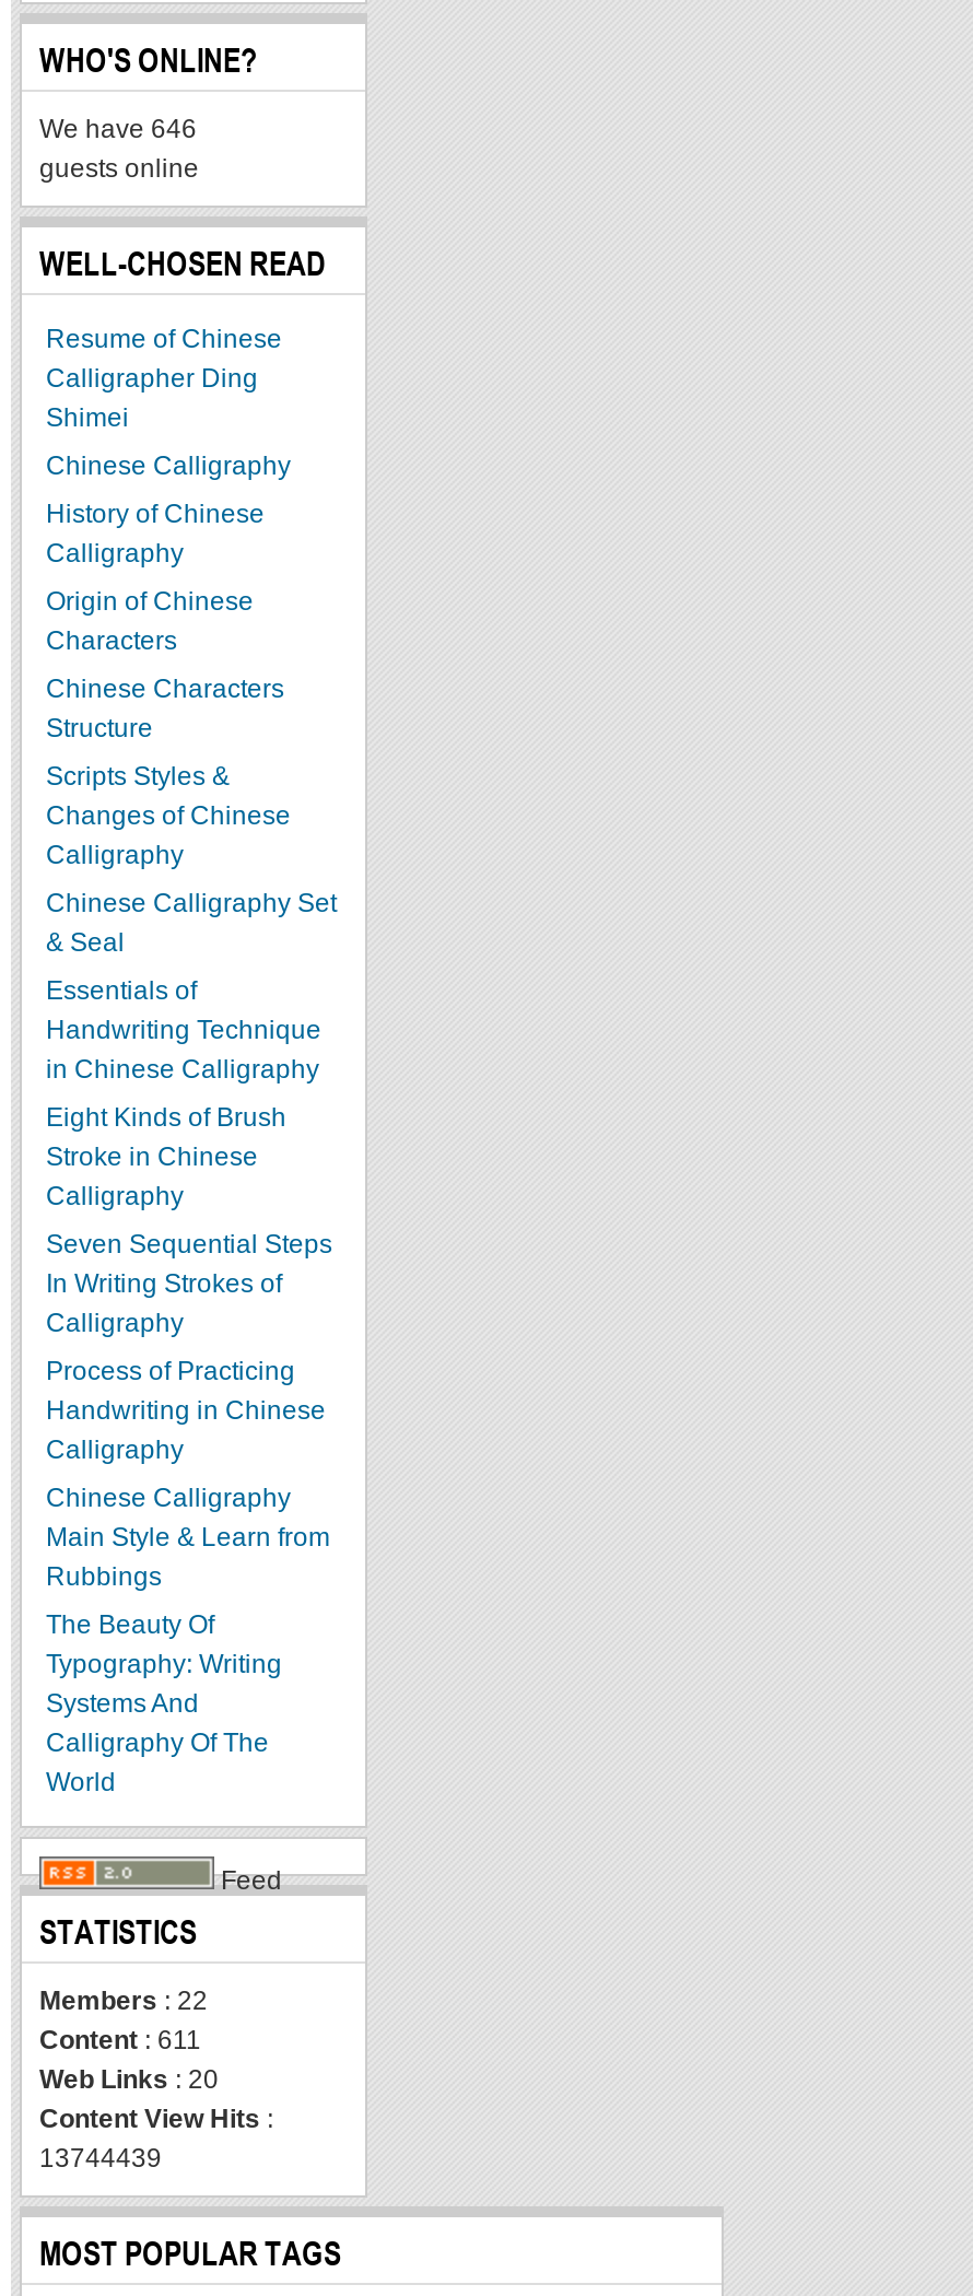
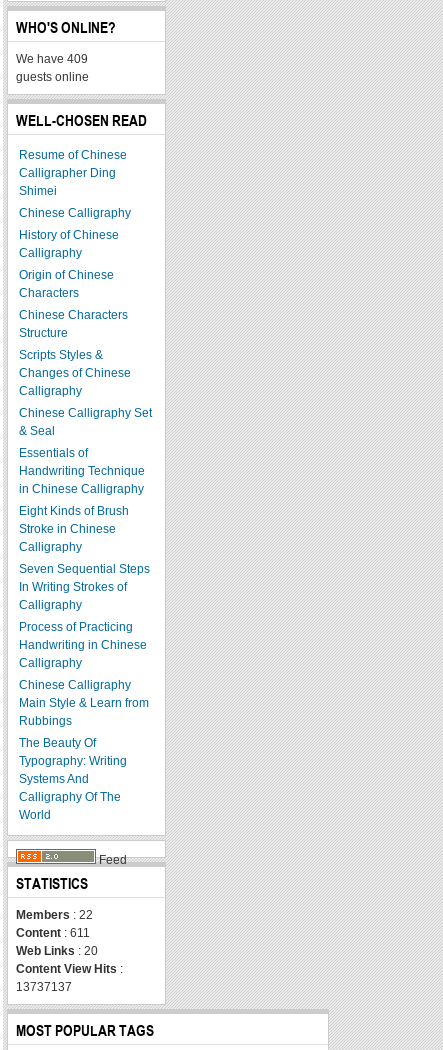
[39,113,197,143] We have 646 -> [16,52,88,66] We have 409
[39,2142,162,2173] 13744439 -> [16,980,72,994] 13737137

